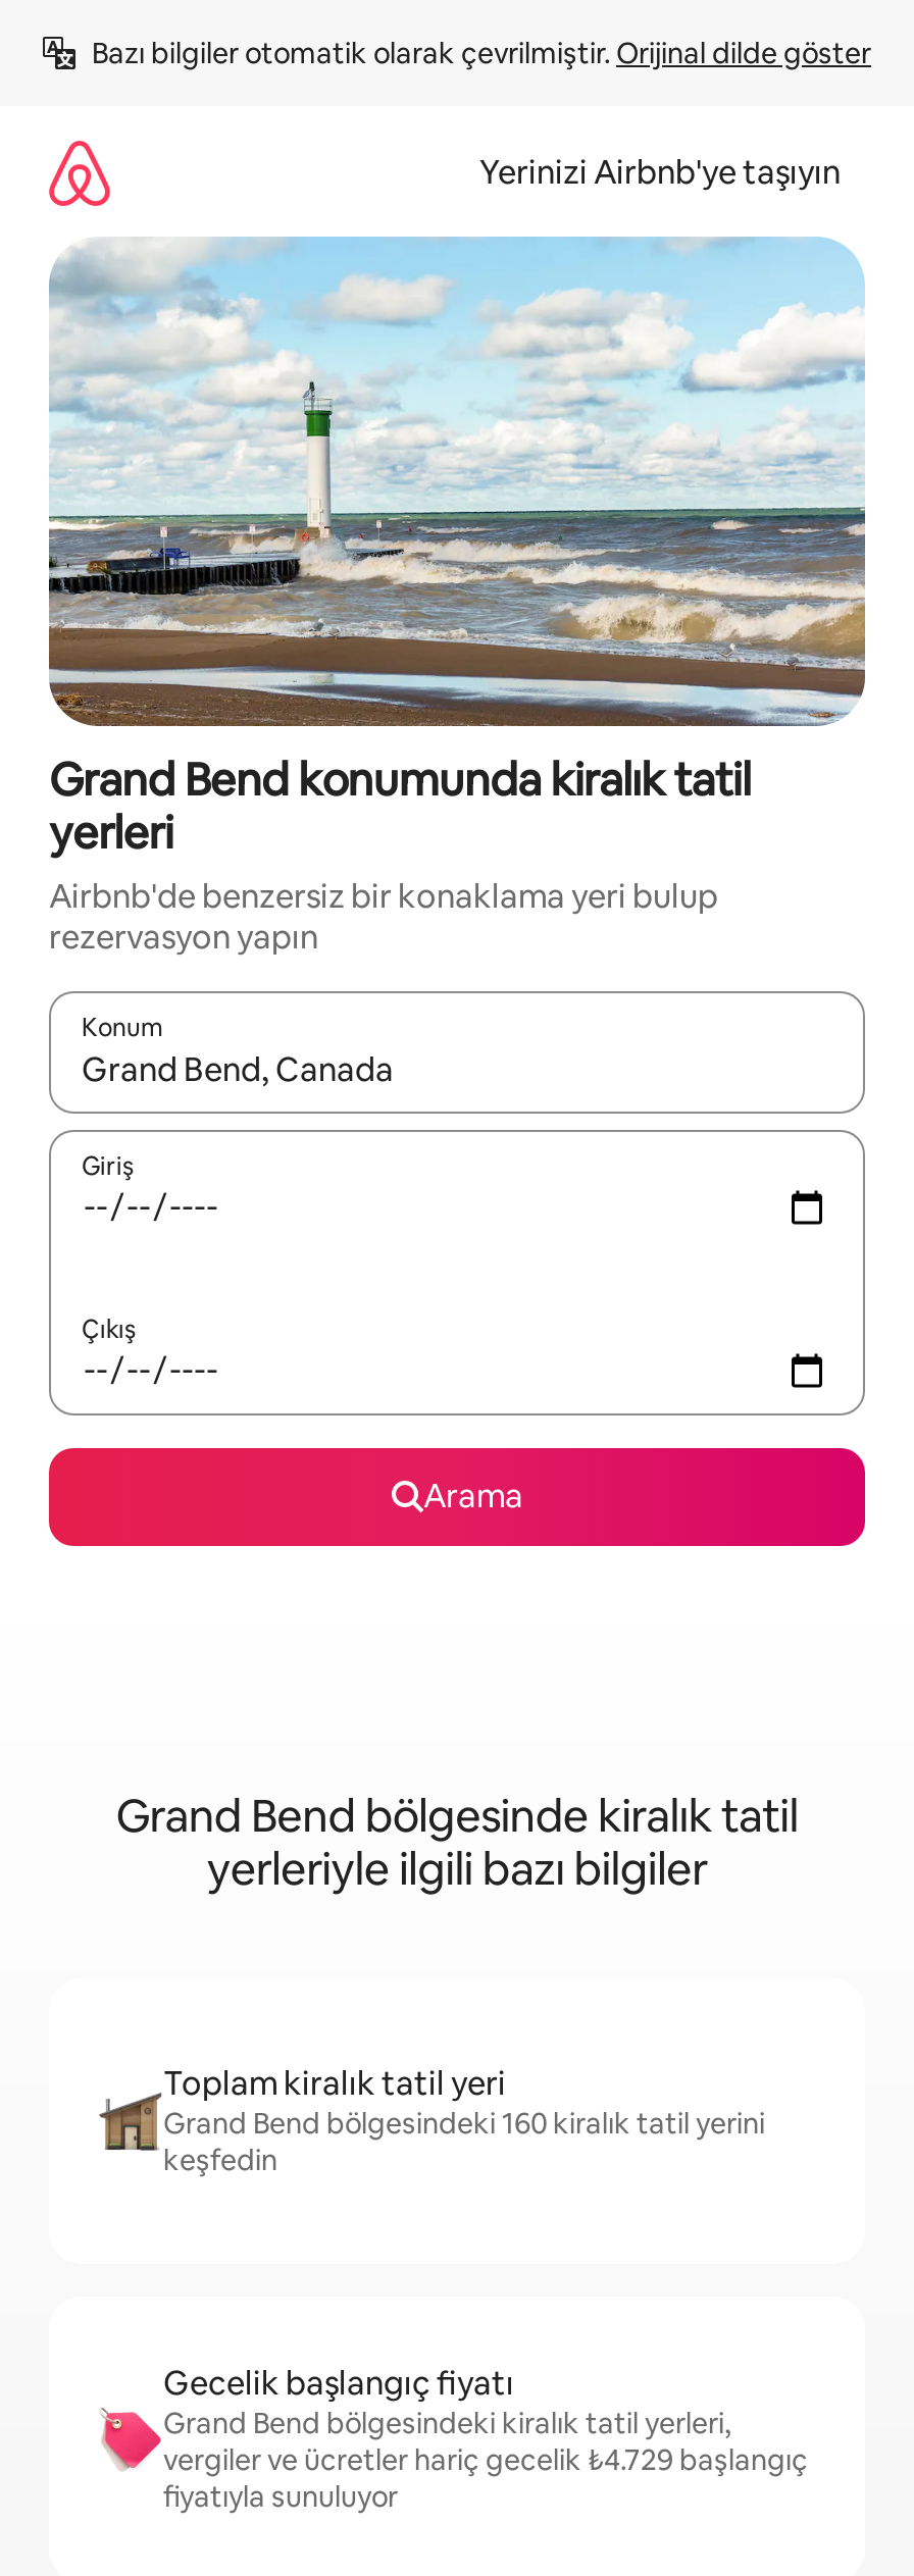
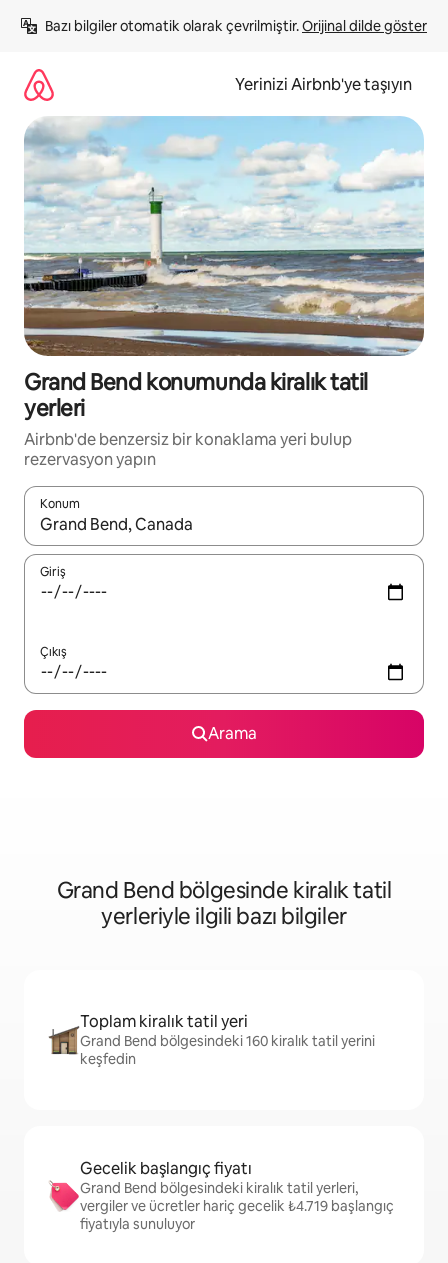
[163,2441,808,2478] vergiler ve ücretler hariç gecelik ₺4.729 başlangıç -> [80,1197,394,1215] vergiler ve ücretler hariç gecelik ₺4.719 başlangıç

